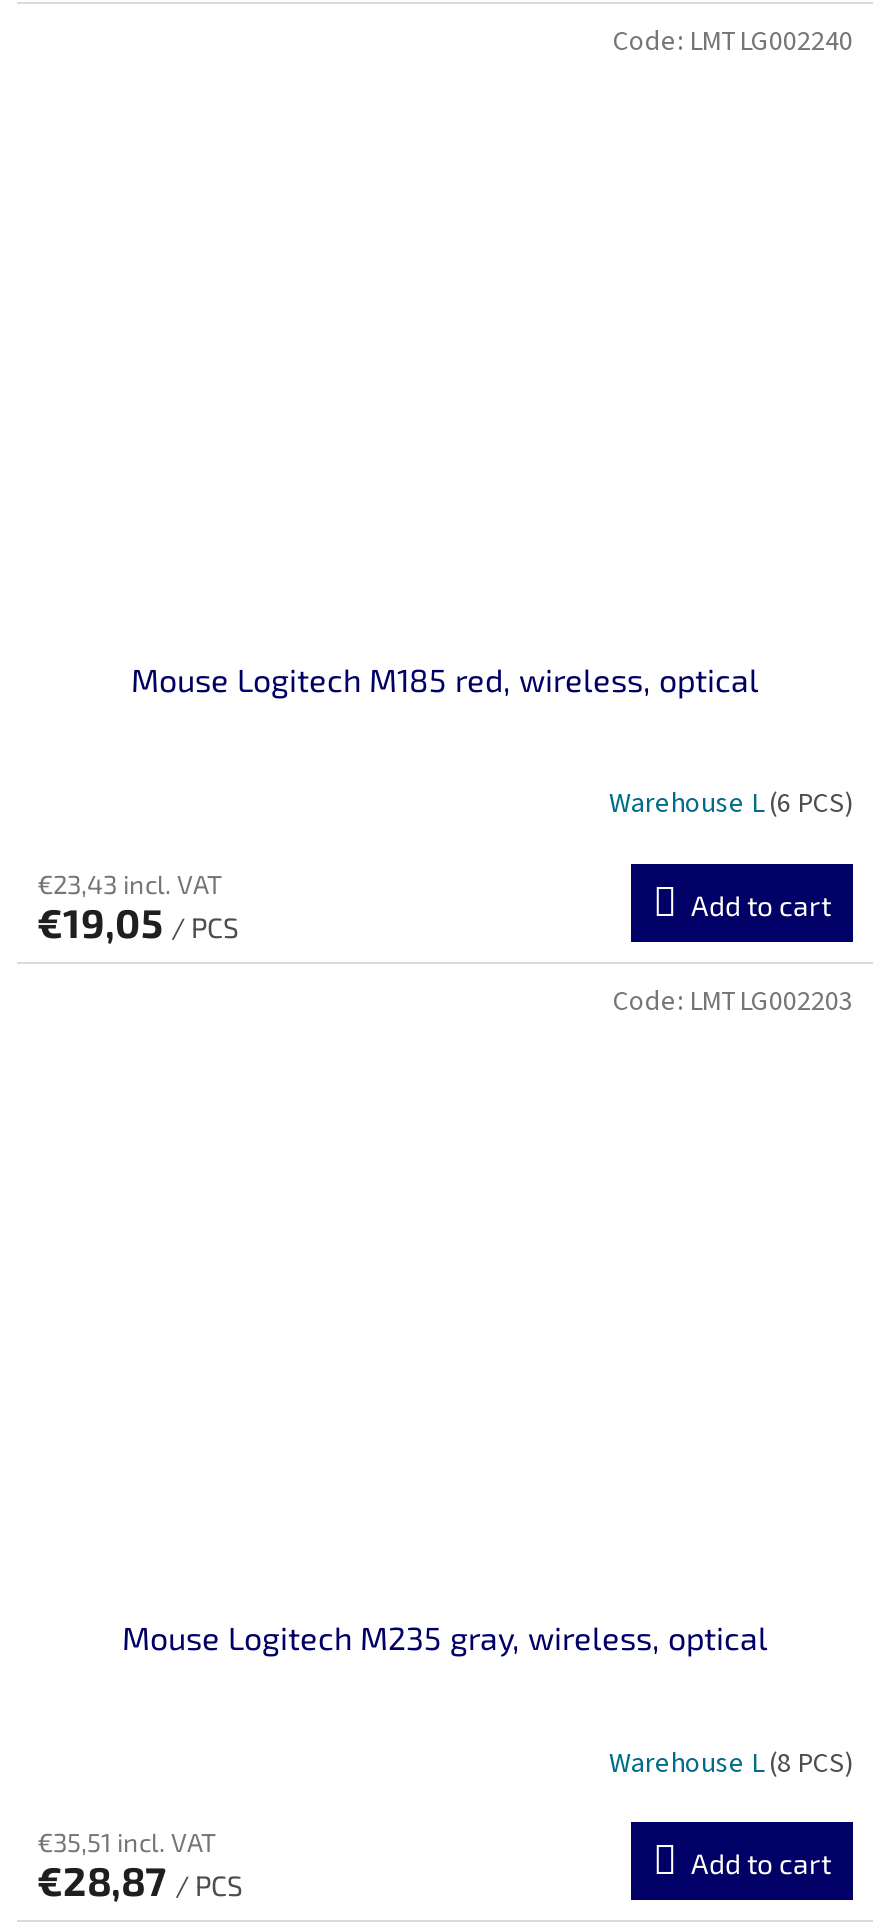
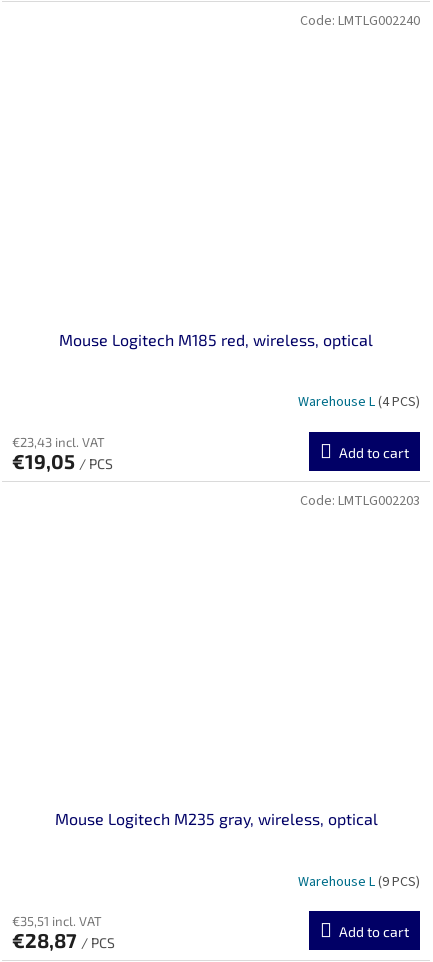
[609,784,853,824] Warehouse L(6 PCS) -> [298,392,420,412] Warehouse L(4 PCS)
[609,1744,853,1784] Warehouse L(8 PCS) -> [298,872,420,892] Warehouse L(9 PCS)

